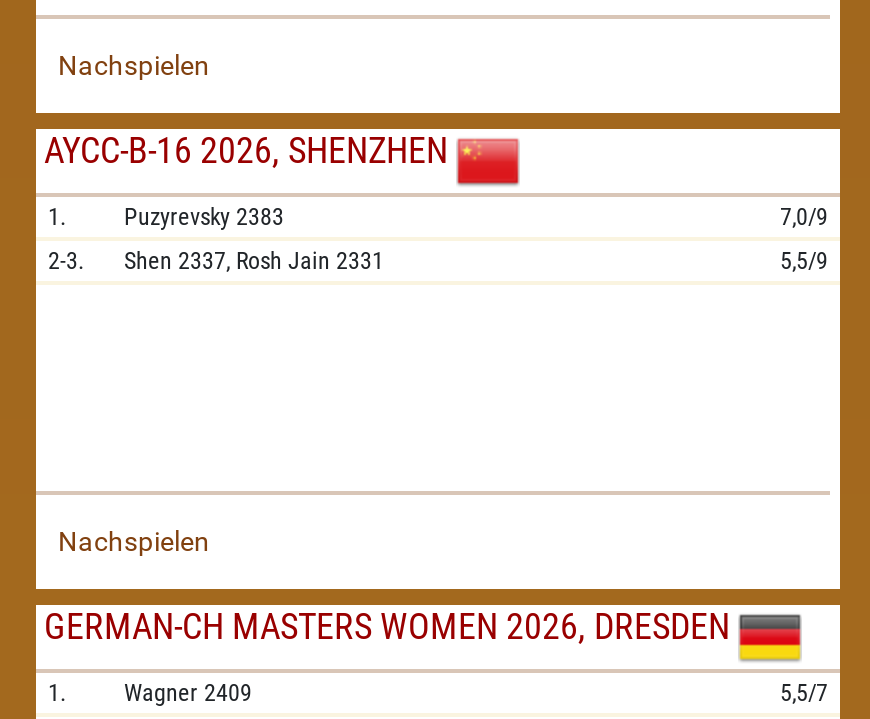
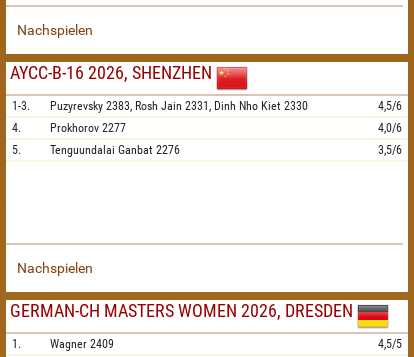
[48,203,828,275] 1. | Puzyrevsky 2383 | 7,0/9 | 2-3. | Shen 2337, Rosh Jain 2331 | 5,5/9 -> [12,99,402,157] 1-3. | Puzyrevsky 2383, Rosh Jain 2331, Dinh Nho Kiet 2330 | 4,5/6 | 4. | Prokhorov 2277 | 4,0/6 | 5. | Tenguundalai Ganbat 2276 | 3,5/6
[780,679,828,707] 5,5/7 -> [378,337,402,351] 4,5/5

